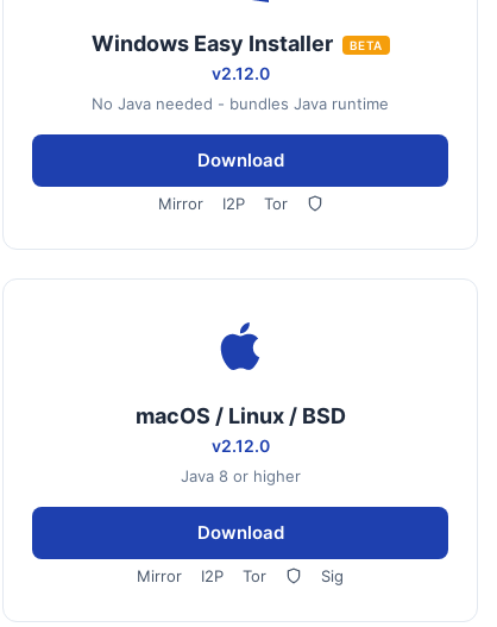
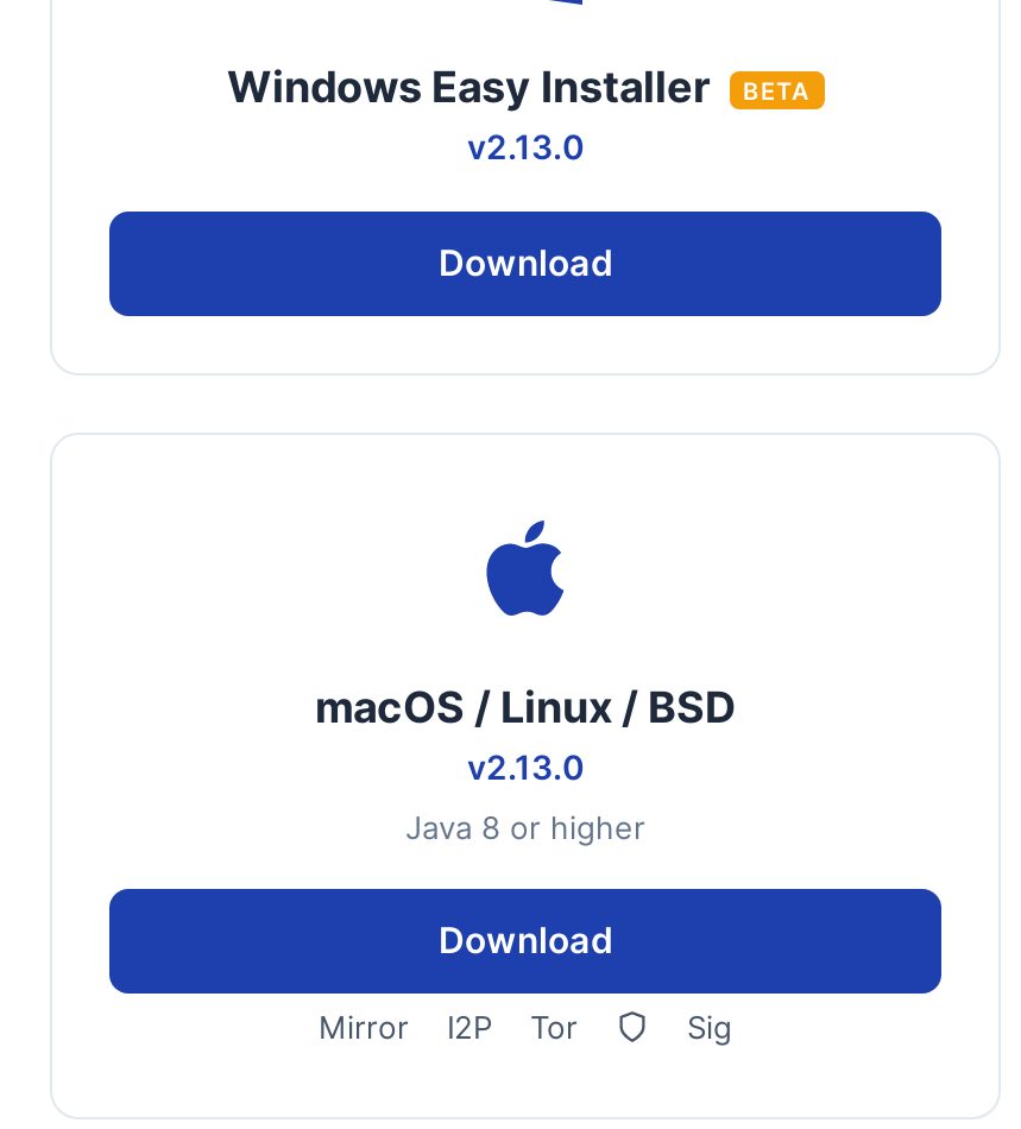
[92,63,389,113] v2.12.0 | No Java needed - bundles Java runtime -> [467,126,584,166] v2.13.0
[158,194,287,213] Mirror | I2P | Tor -> none
[211,435,269,456] v2.12.0 -> [467,746,584,787] v2.13.0

